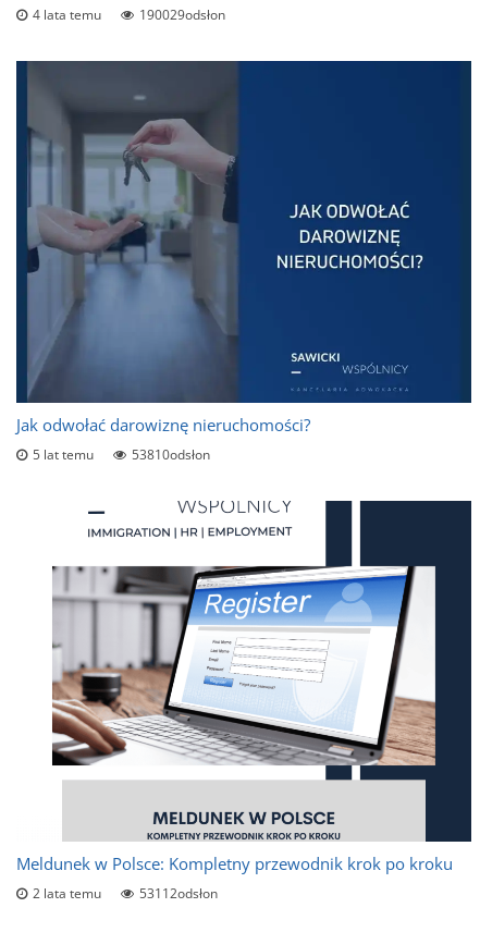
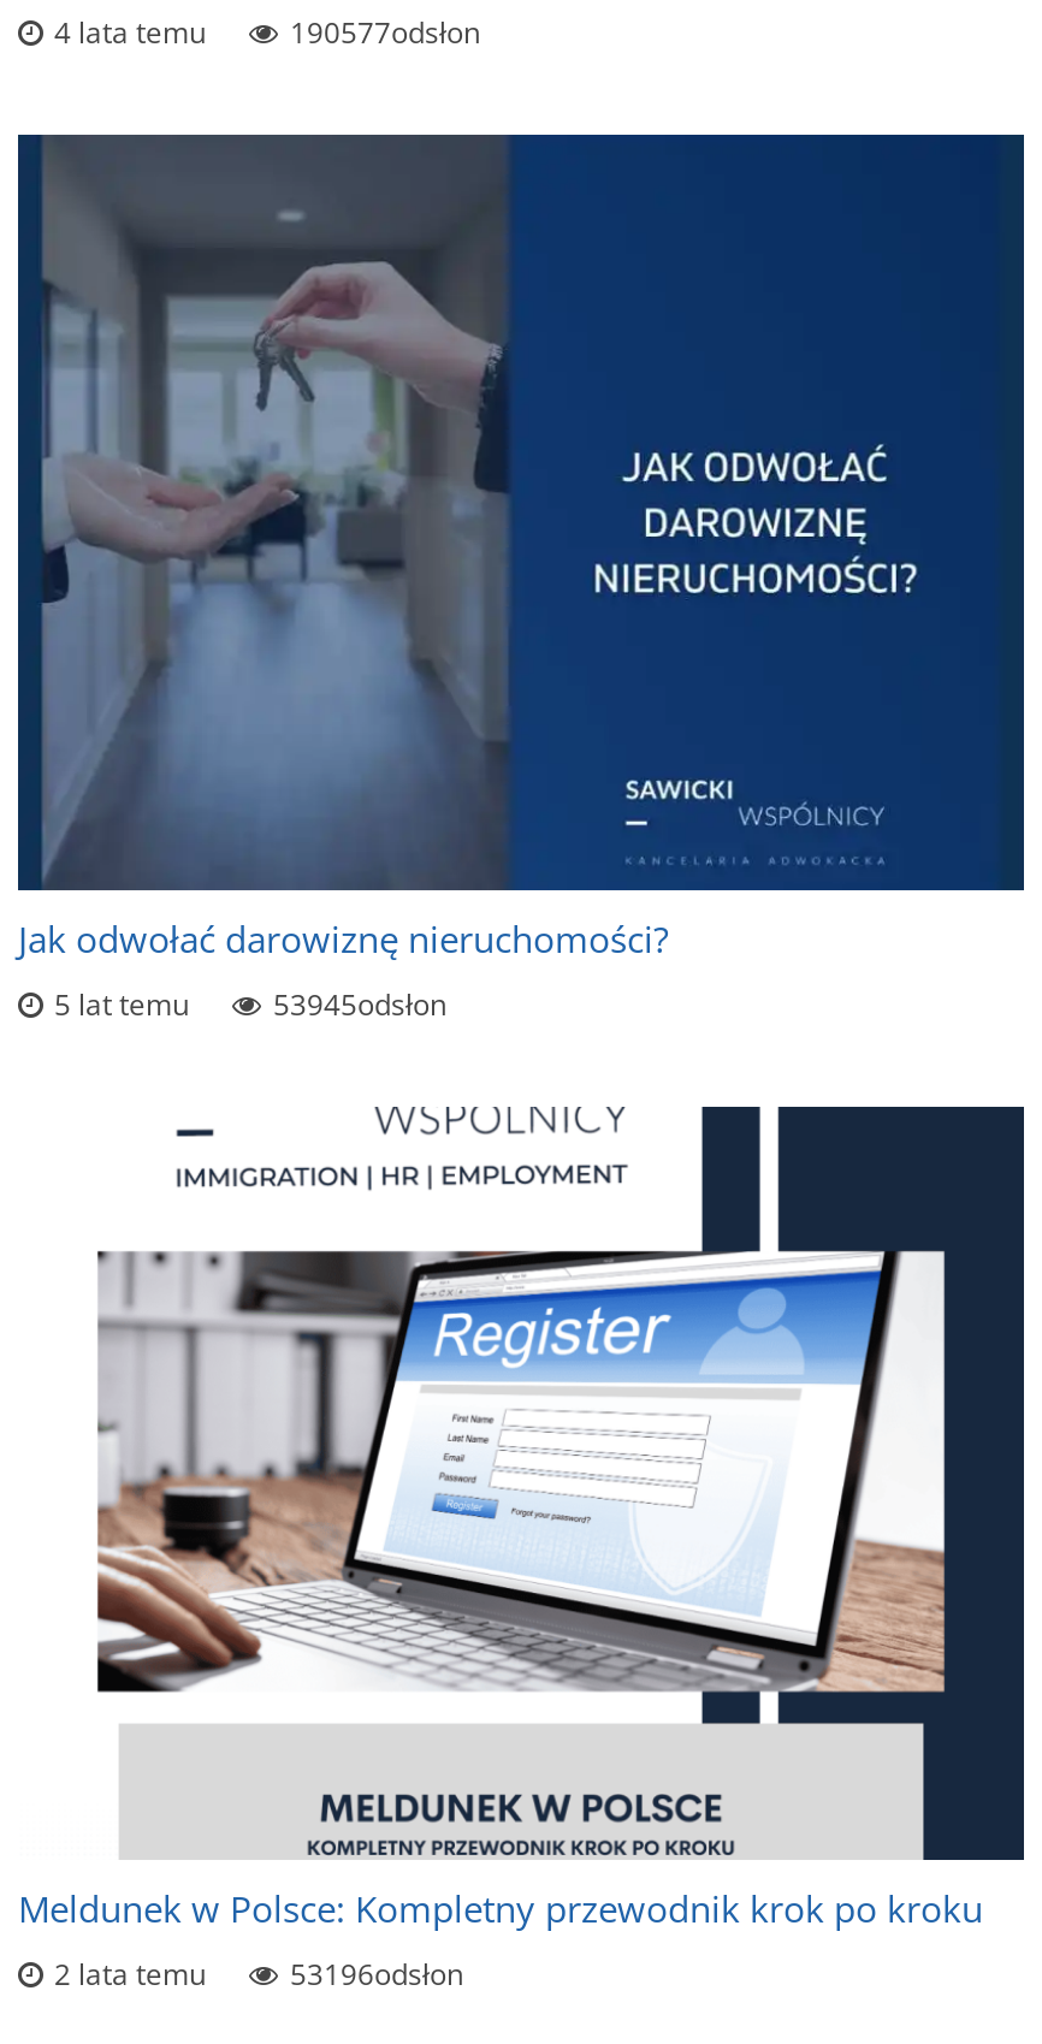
[139,6,225,24] 190029odsłon -> [290,13,480,54] 190577odsłon
[132,445,210,464] 53810odsłon -> [273,984,446,1025] 53945odsłon
[139,885,218,903] 53112odsłon -> [290,1955,463,1996] 53196odsłon

